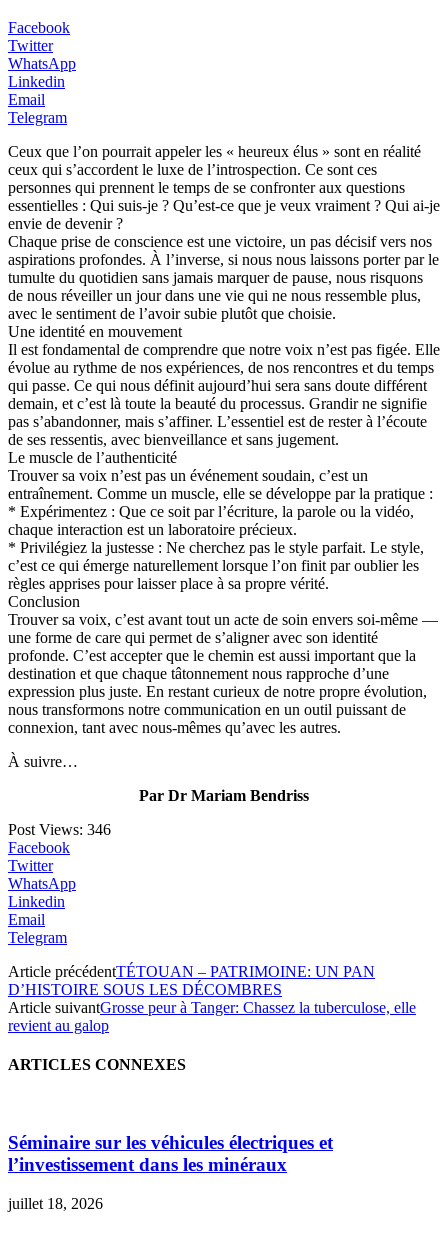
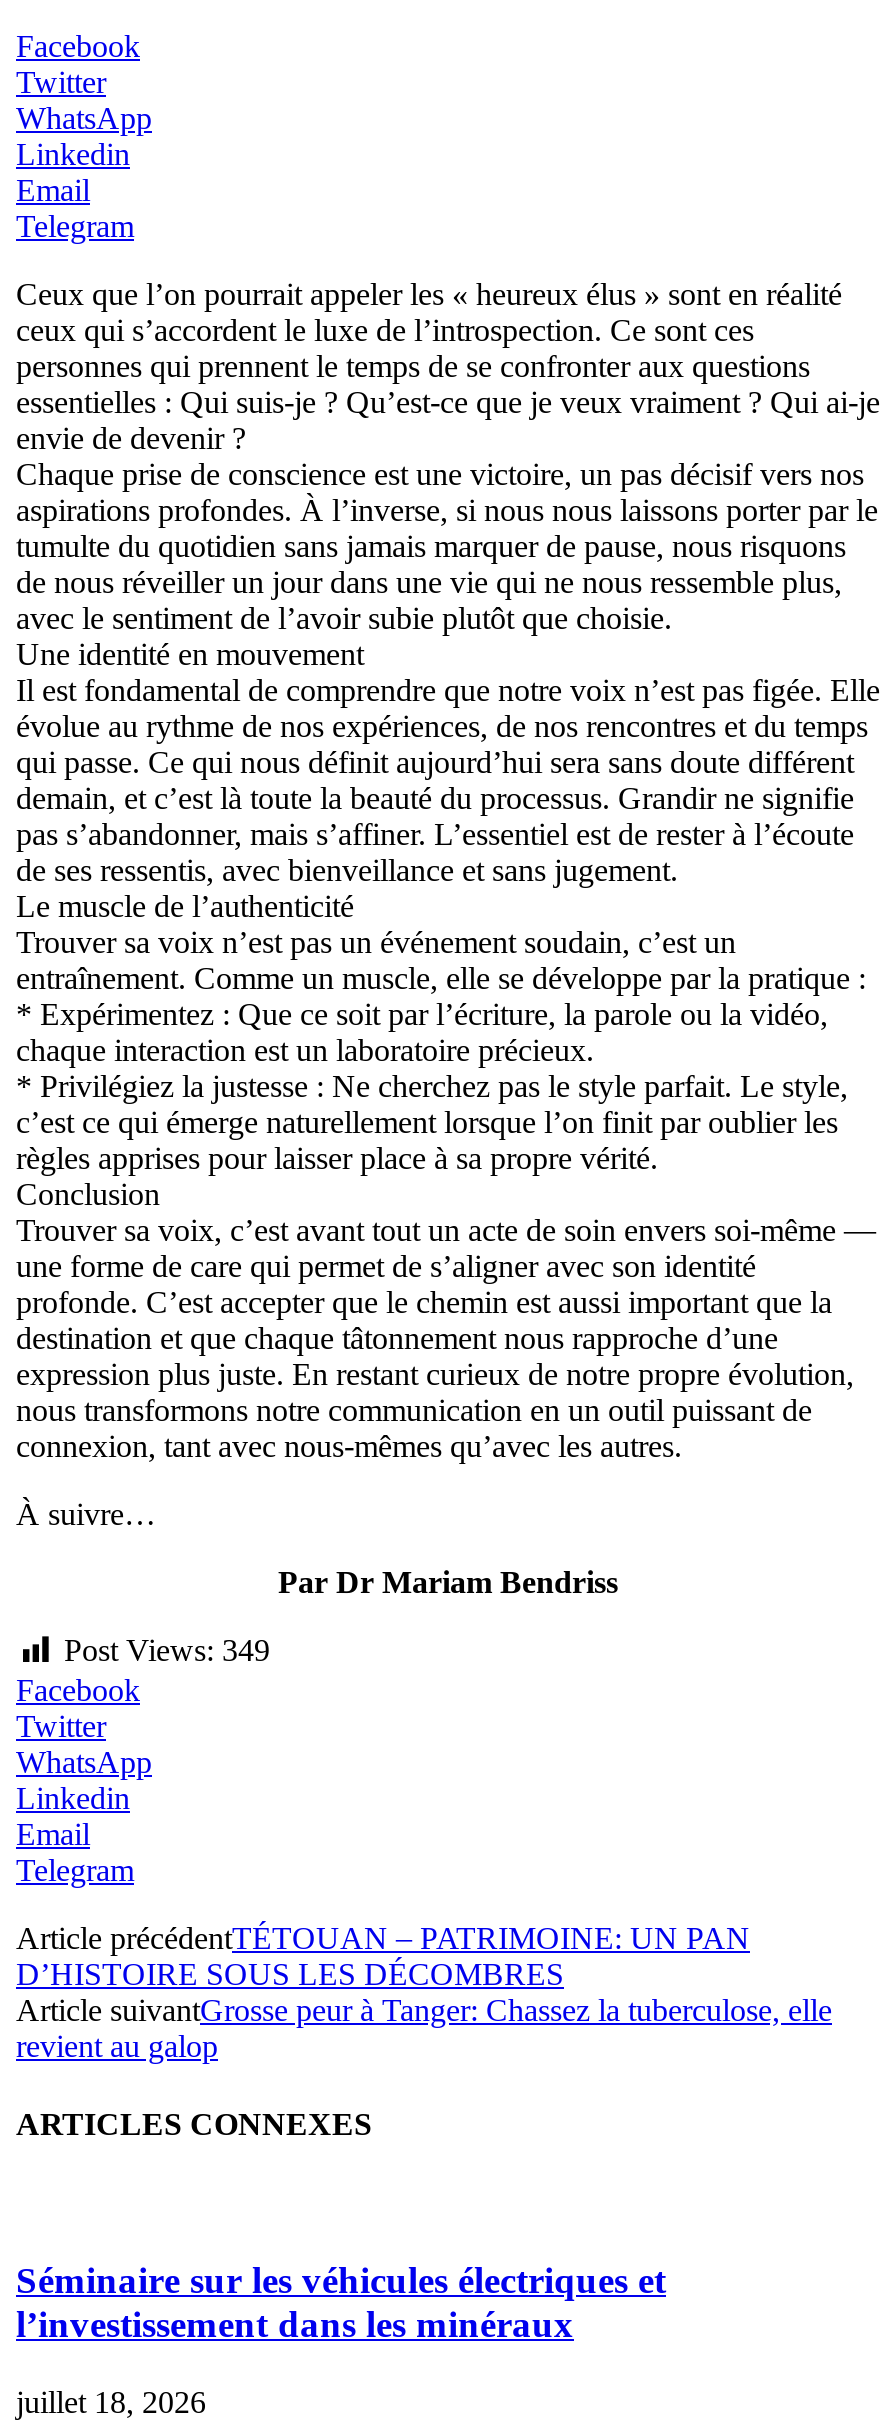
[8,821,111,838] Post Views: 346 -> [64,1633,270,1667] Post Views: 349

